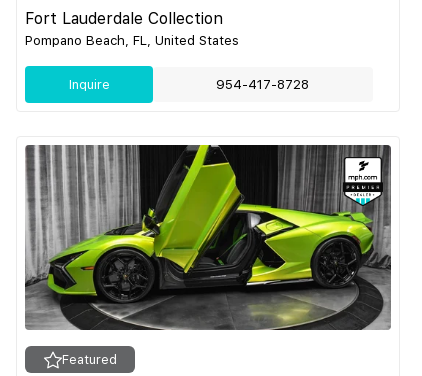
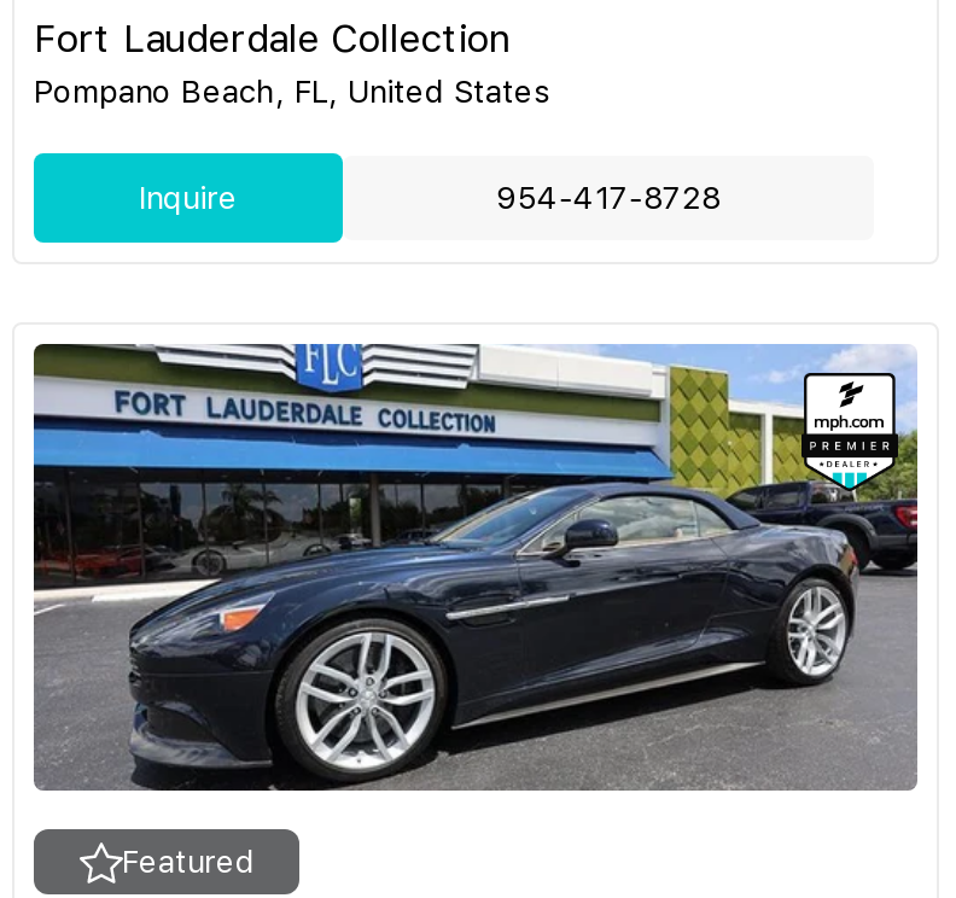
[25,144,392,330] [image] -> [31,342,917,791] [image]

